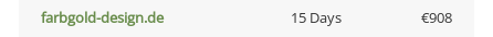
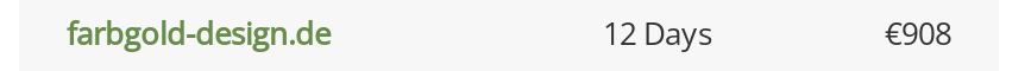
[290,8,341,27] 15 Days -> [603,12,712,54] 12 Days

